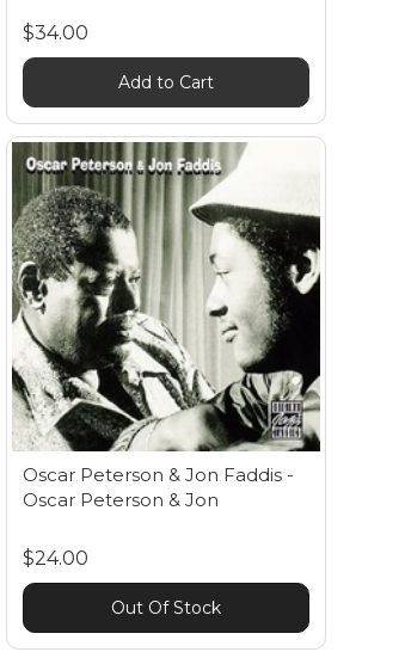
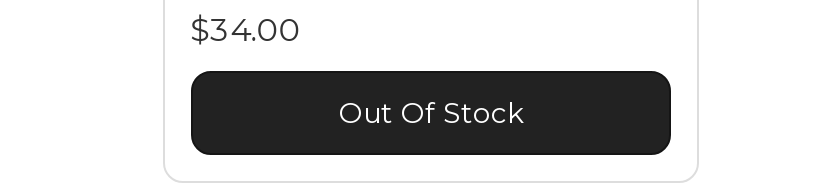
[118,72,214,93] Add to Cart -> none
[11,141,321,569] [image] | Oscar Peterson & Jon Faddis - | Oscar Peterson & Jon | $24.00 -> none

